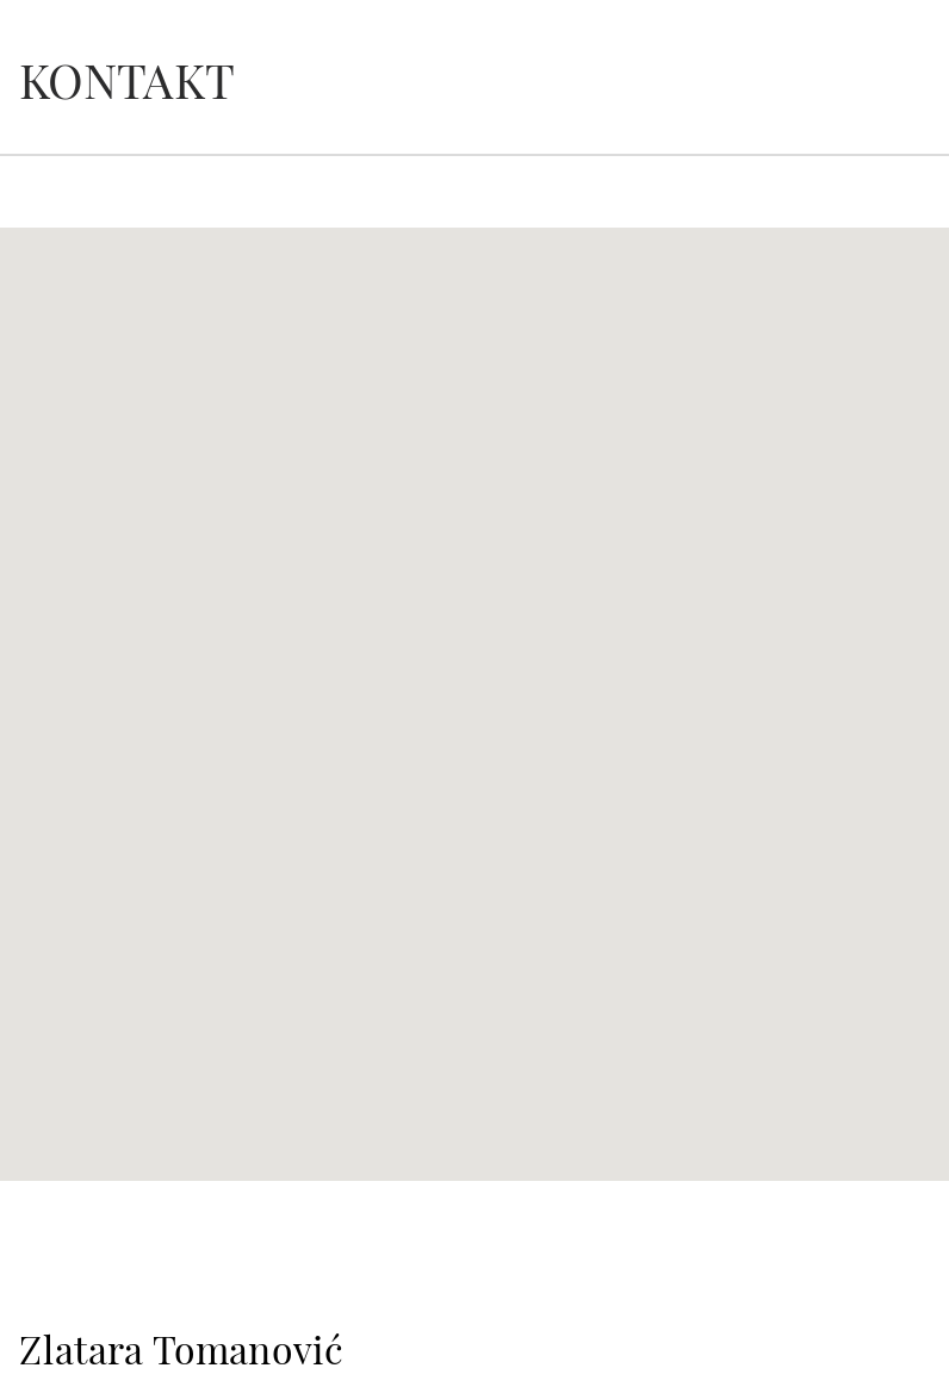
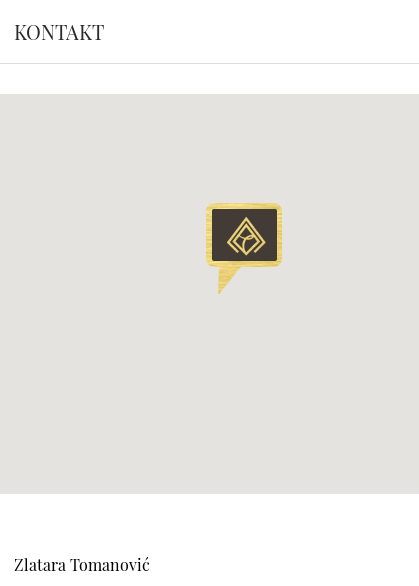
none -> [205,202,283,294] [image]

